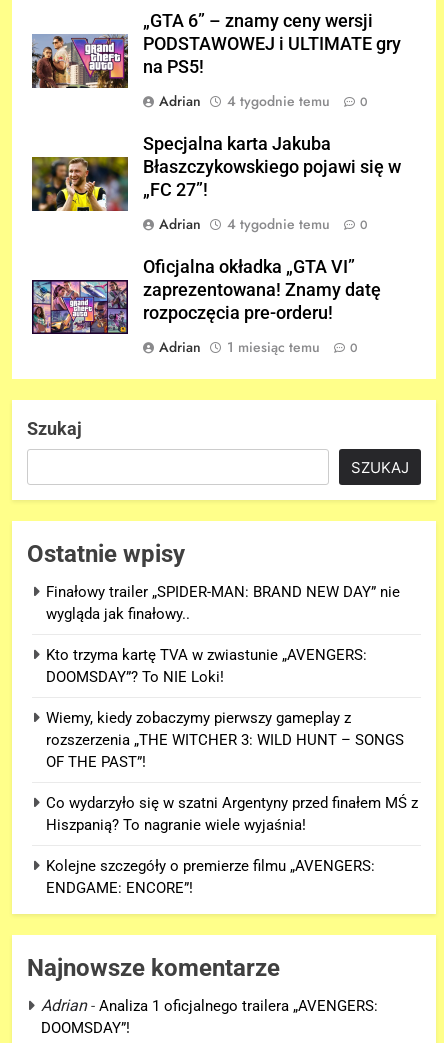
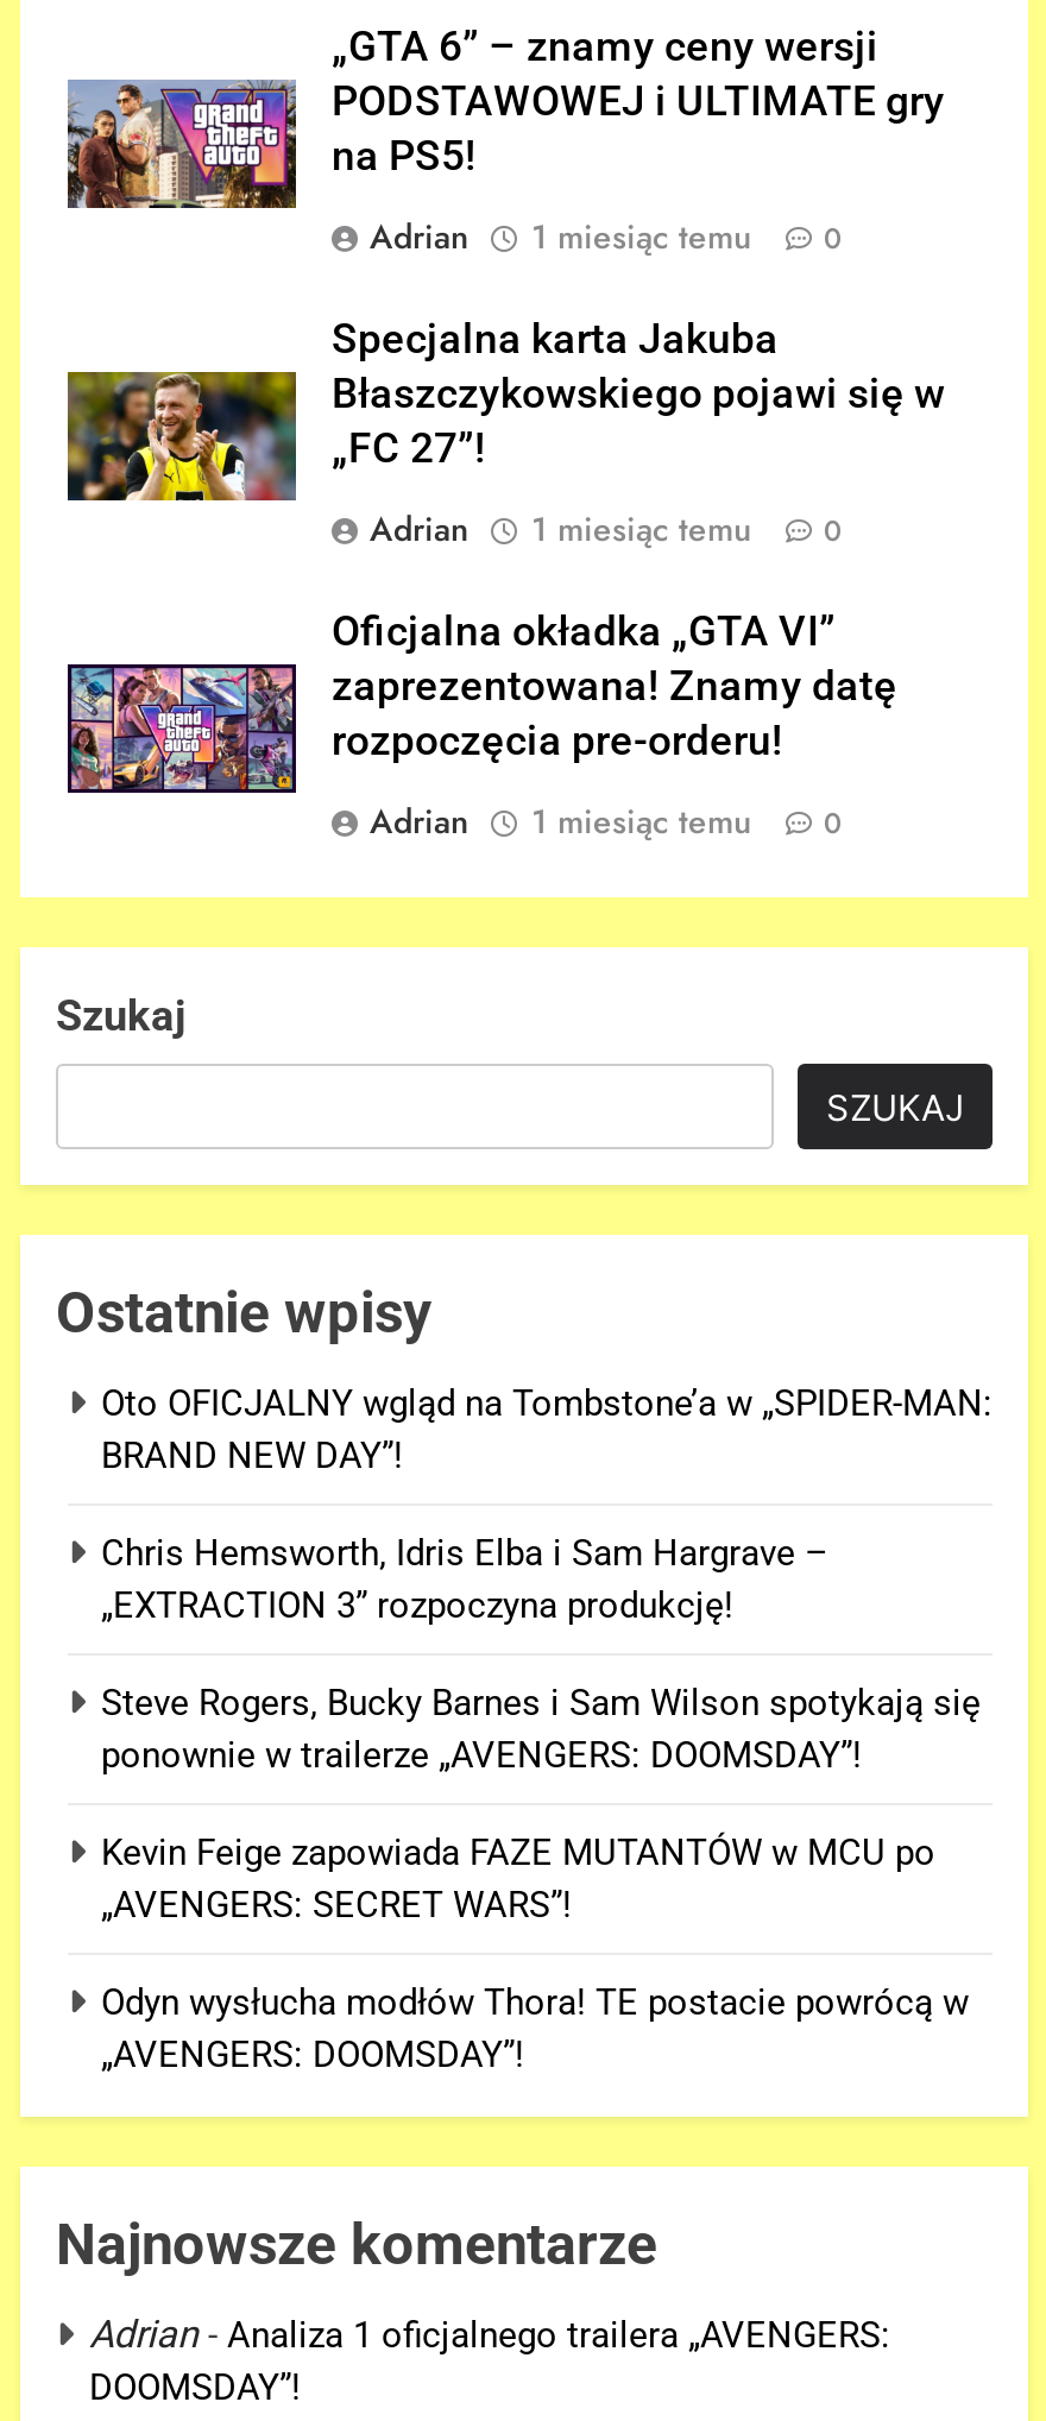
[227,91,330,111] 4 tygodnie temu -> [531,213,752,260] 1 miesiąc temu
[227,214,330,234] 4 tygodnie temu -> [531,505,752,552] 1 miesiąc temu
[46,583,400,623] Finałowy trailer „SPIDER-MAN: BRAND NEW DAY” nie | wygląda jak finałowy.. -> [101,1382,993,1477] Oto OFICJALNY wgląd na Tombstone’a w „SPIDER-MAN: | BRAND NEW DAY”!
[46,646,367,686] Kto trzyma kartę TVA w zwiastunie „AVENGERS: | DOOMSDAY”? To NIE Loki! -> [101,1532,828,1627] Chris Hemsworth, Idris Elba i Sam Hargrave – | „EXTRACTION 3” rozpoczyna produkcję!
[46,709,404,771] Wiemy, kiedy zobaczymy pierwszy gameplay z | rozszerzenia „THE WITCHER 3: WILD HUNT – SONGS | OF THE PAST”! -> [101,1682,981,1777] Steve Rogers, Bucky Barnes i Sam Wilson spotykają się | ponownie w trailerze „AVENGERS: DOOMSDAY”!
[46,794,418,834] Co wydarzyło się w szatni Argentyny przed finałem MŚ z | Hiszpanią? To nagranie wiele wyjaśnia! -> [101,1831,935,1926] Kevin Feige zapowiada FAZE MUTANTÓW w MCU po | „AVENGERS: SECRET WARS”!
[46,857,375,897] Kolejne szczegóły o premierze filmu „AVENGERS: | ENDGAME: ENCORE”! -> [101,1981,969,2076] Odyn wysłucha modłów Thora! TE postacie powrócą w | „AVENGERS: DOOMSDAY”!

